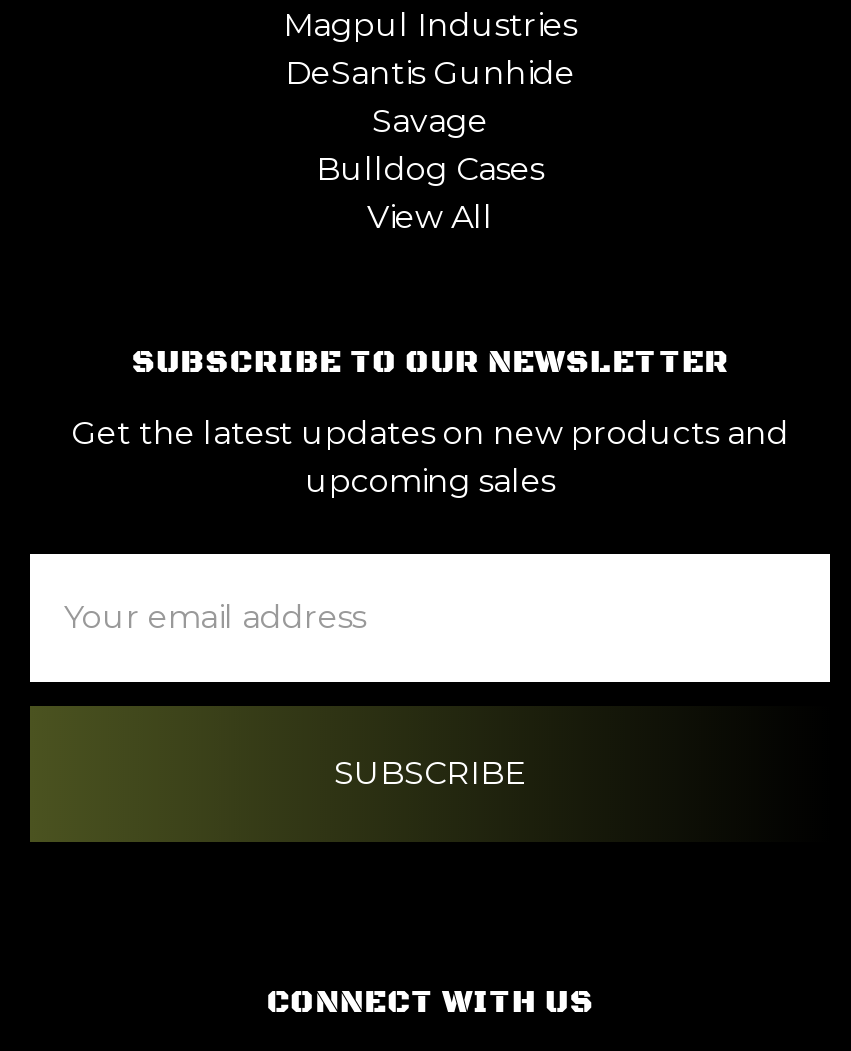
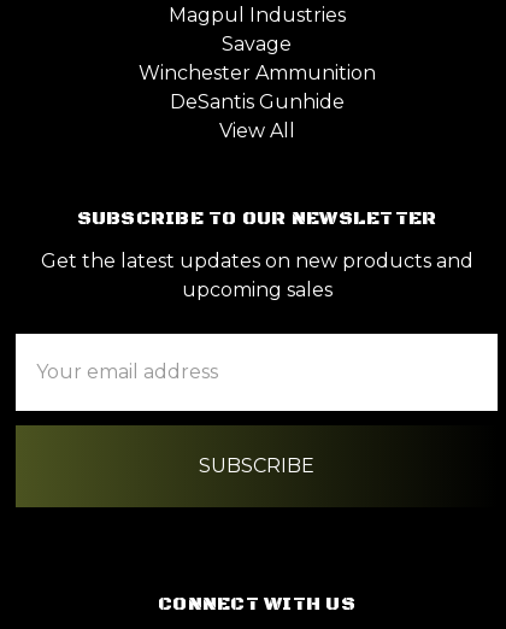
moved [285,54,575,92] -> [169,90,344,113]: DeSantis Gunhide
moved [372,102,488,140] -> [222,32,292,55]: Savage
[316,150,544,188] Bulldog Cases -> [138,61,375,84] Winchester Ammunition

